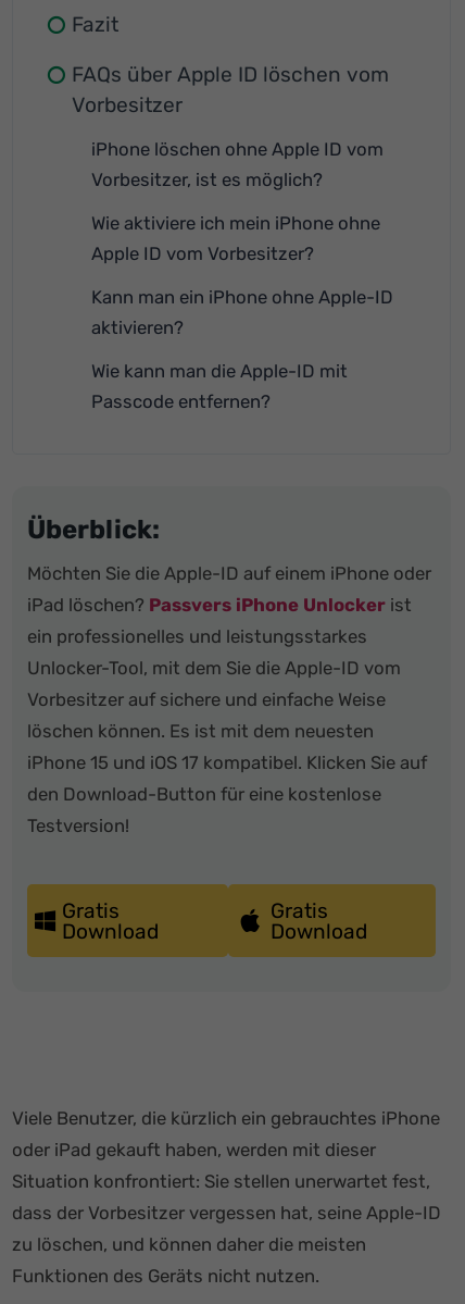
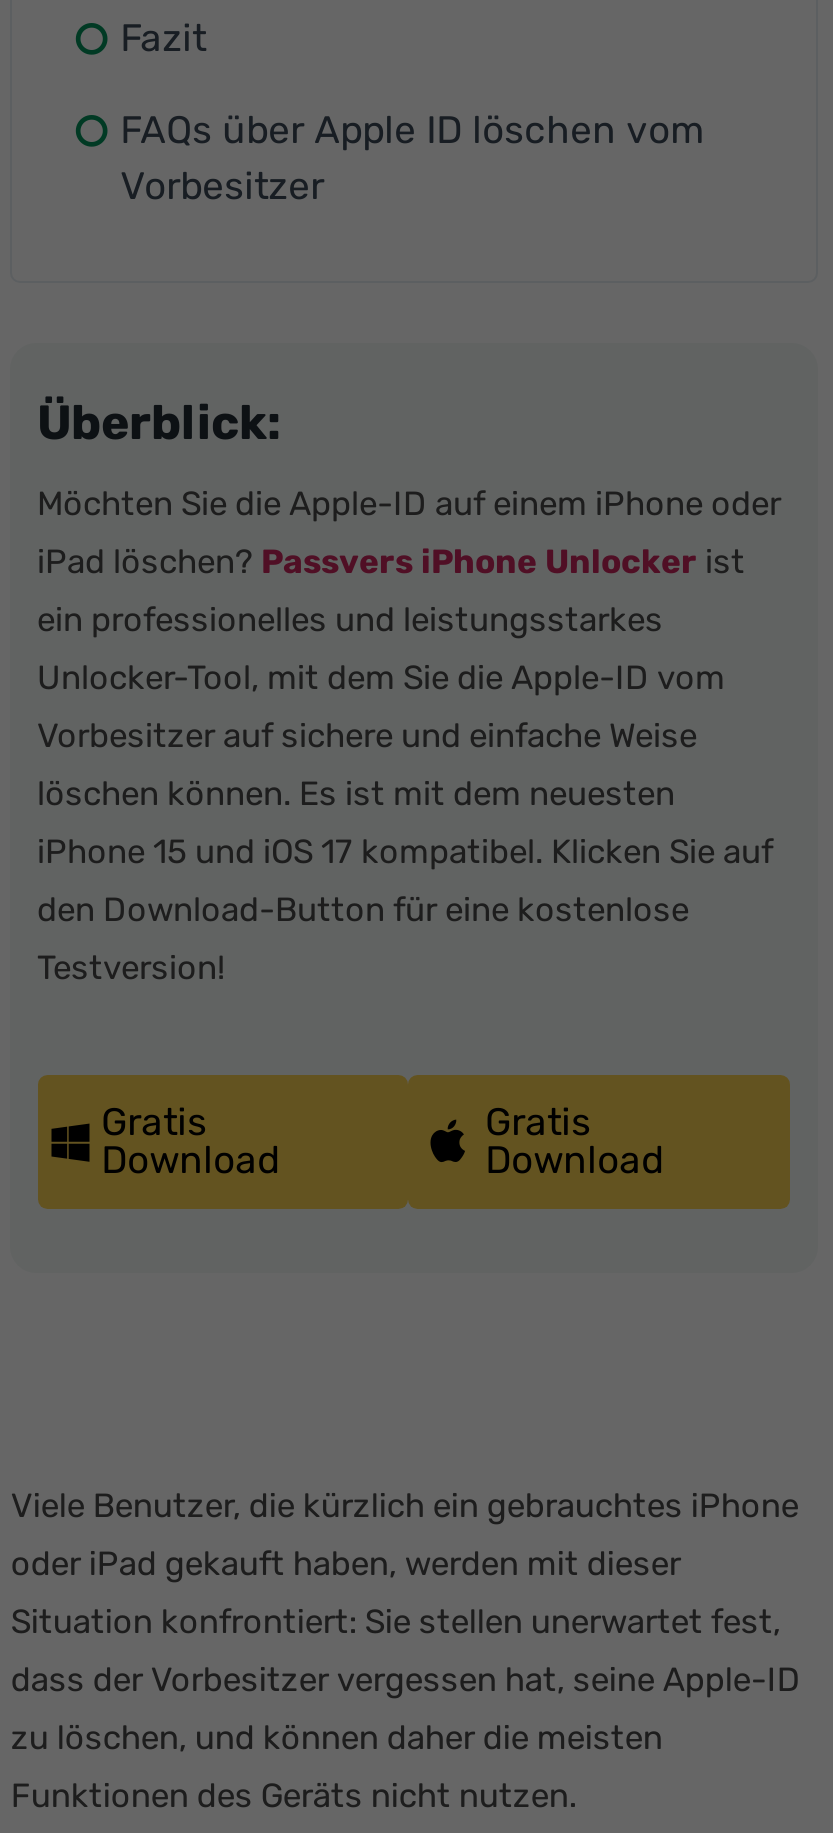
[91,138,393,412] iPhone löschen ohne Apple ID vom | Vorbesitzer, ist es möglich? | Wie aktiviere ich mein iPhone ohne | Apple ID vom Vorbesitzer? | Kann man ein iPhone ohne Apple-ID | aktivieren? | Wie kann man die Apple-ID mit | Passcode entfernen? -> none

